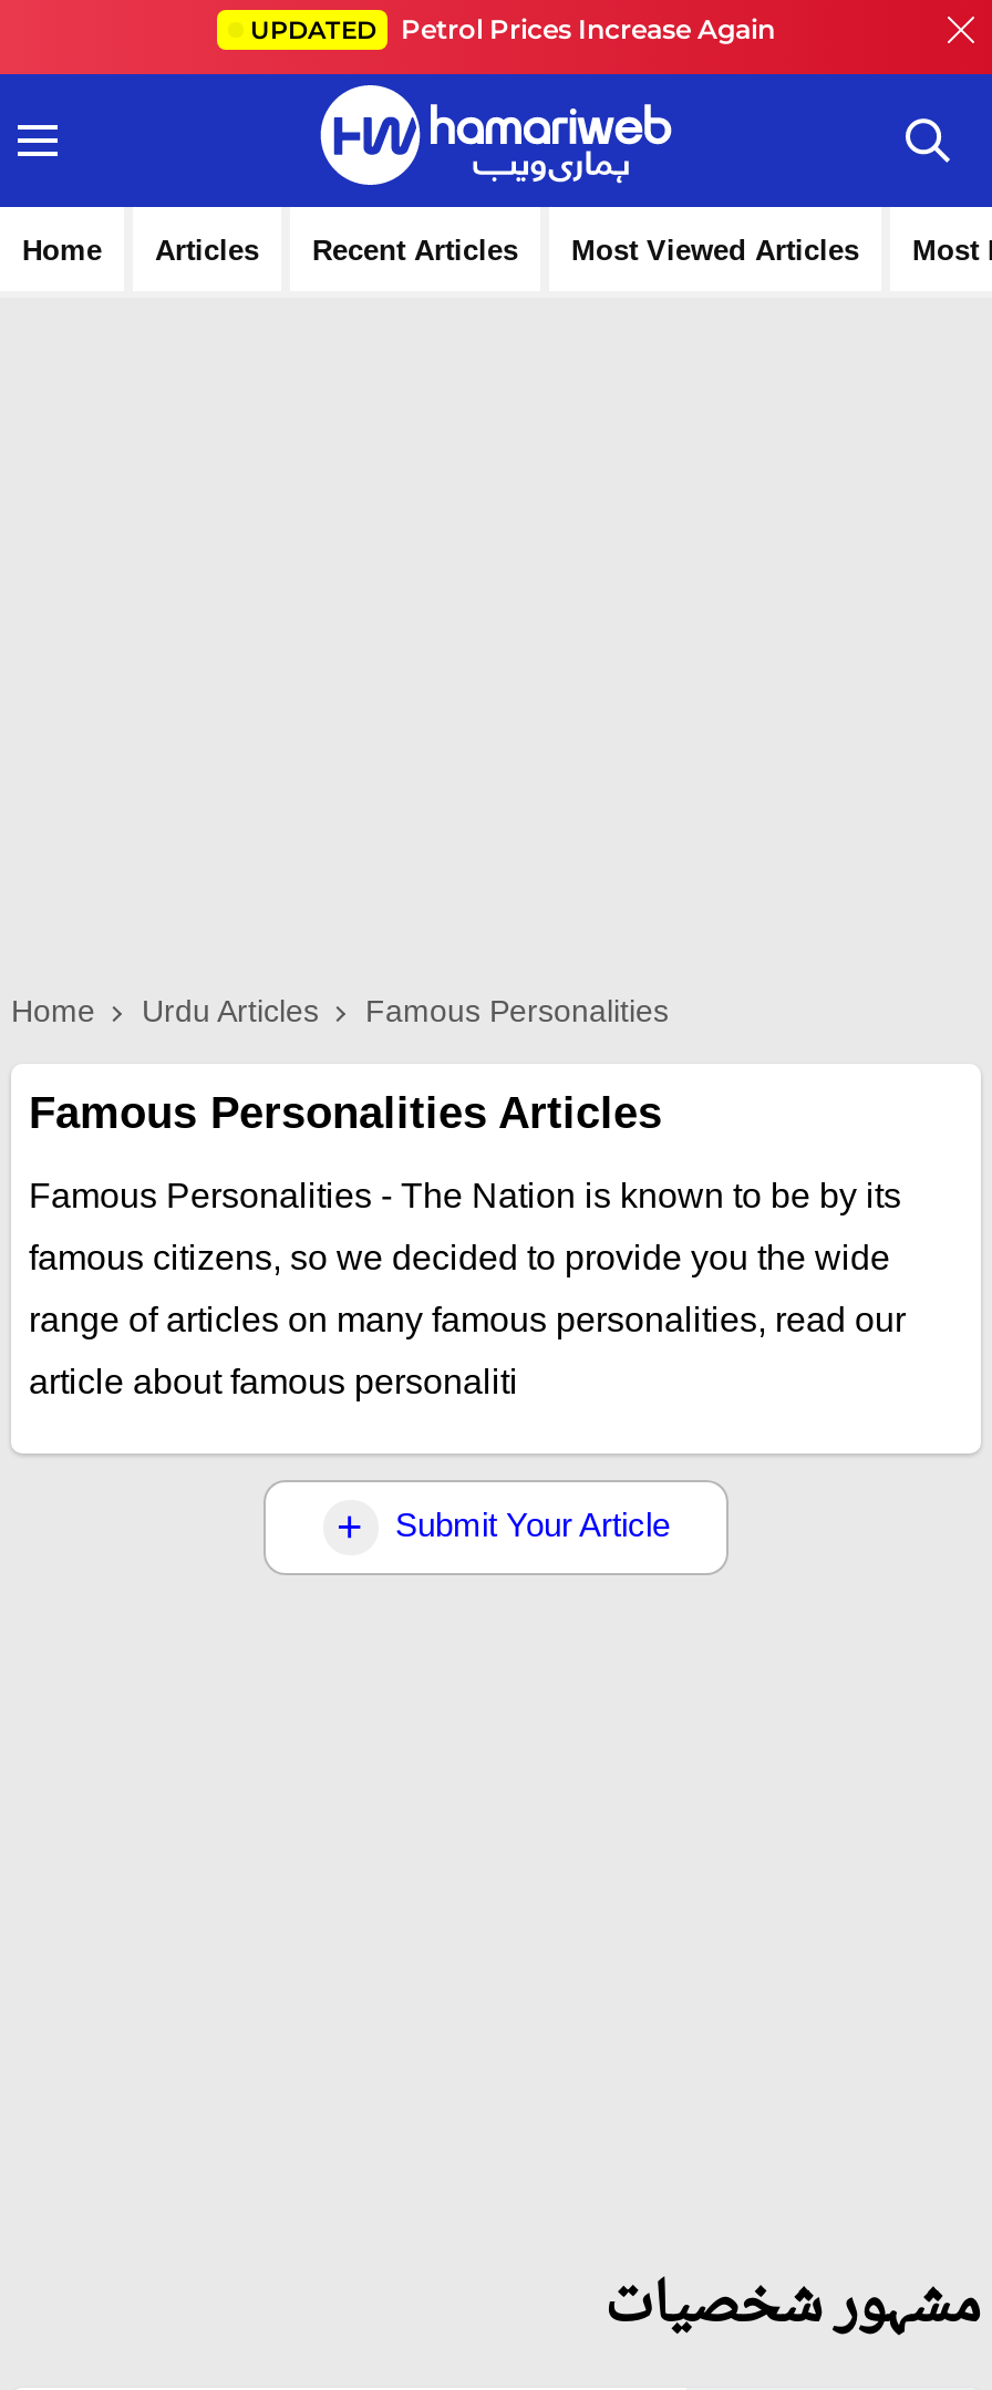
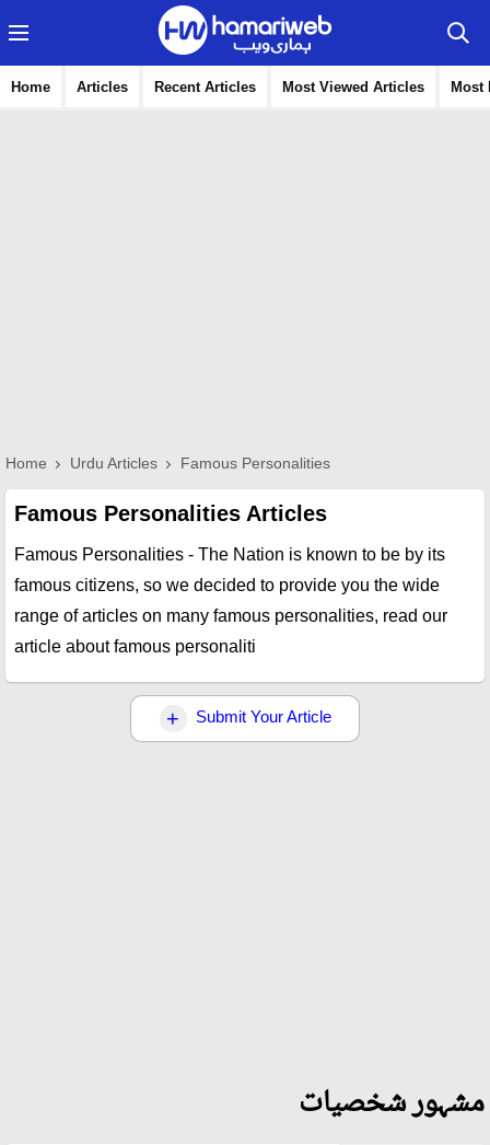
[250,12,775,45] UPDATED Petrol Prices Increase Again -> none

